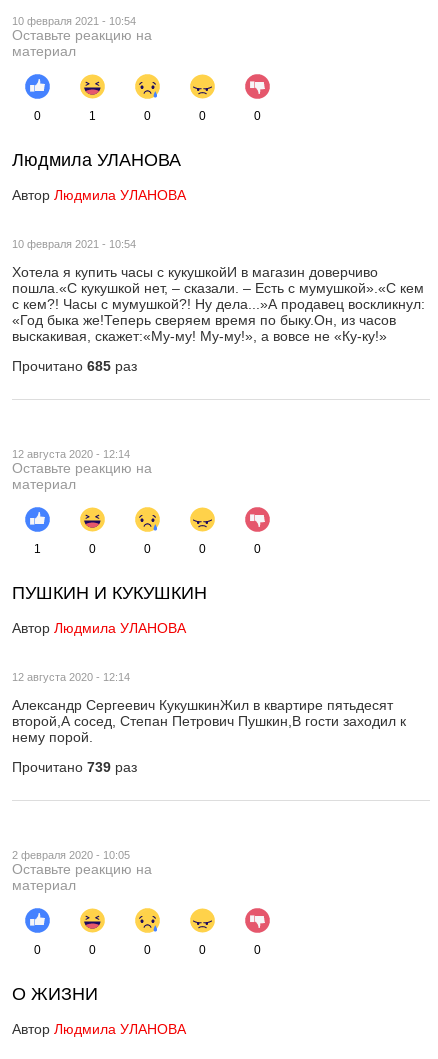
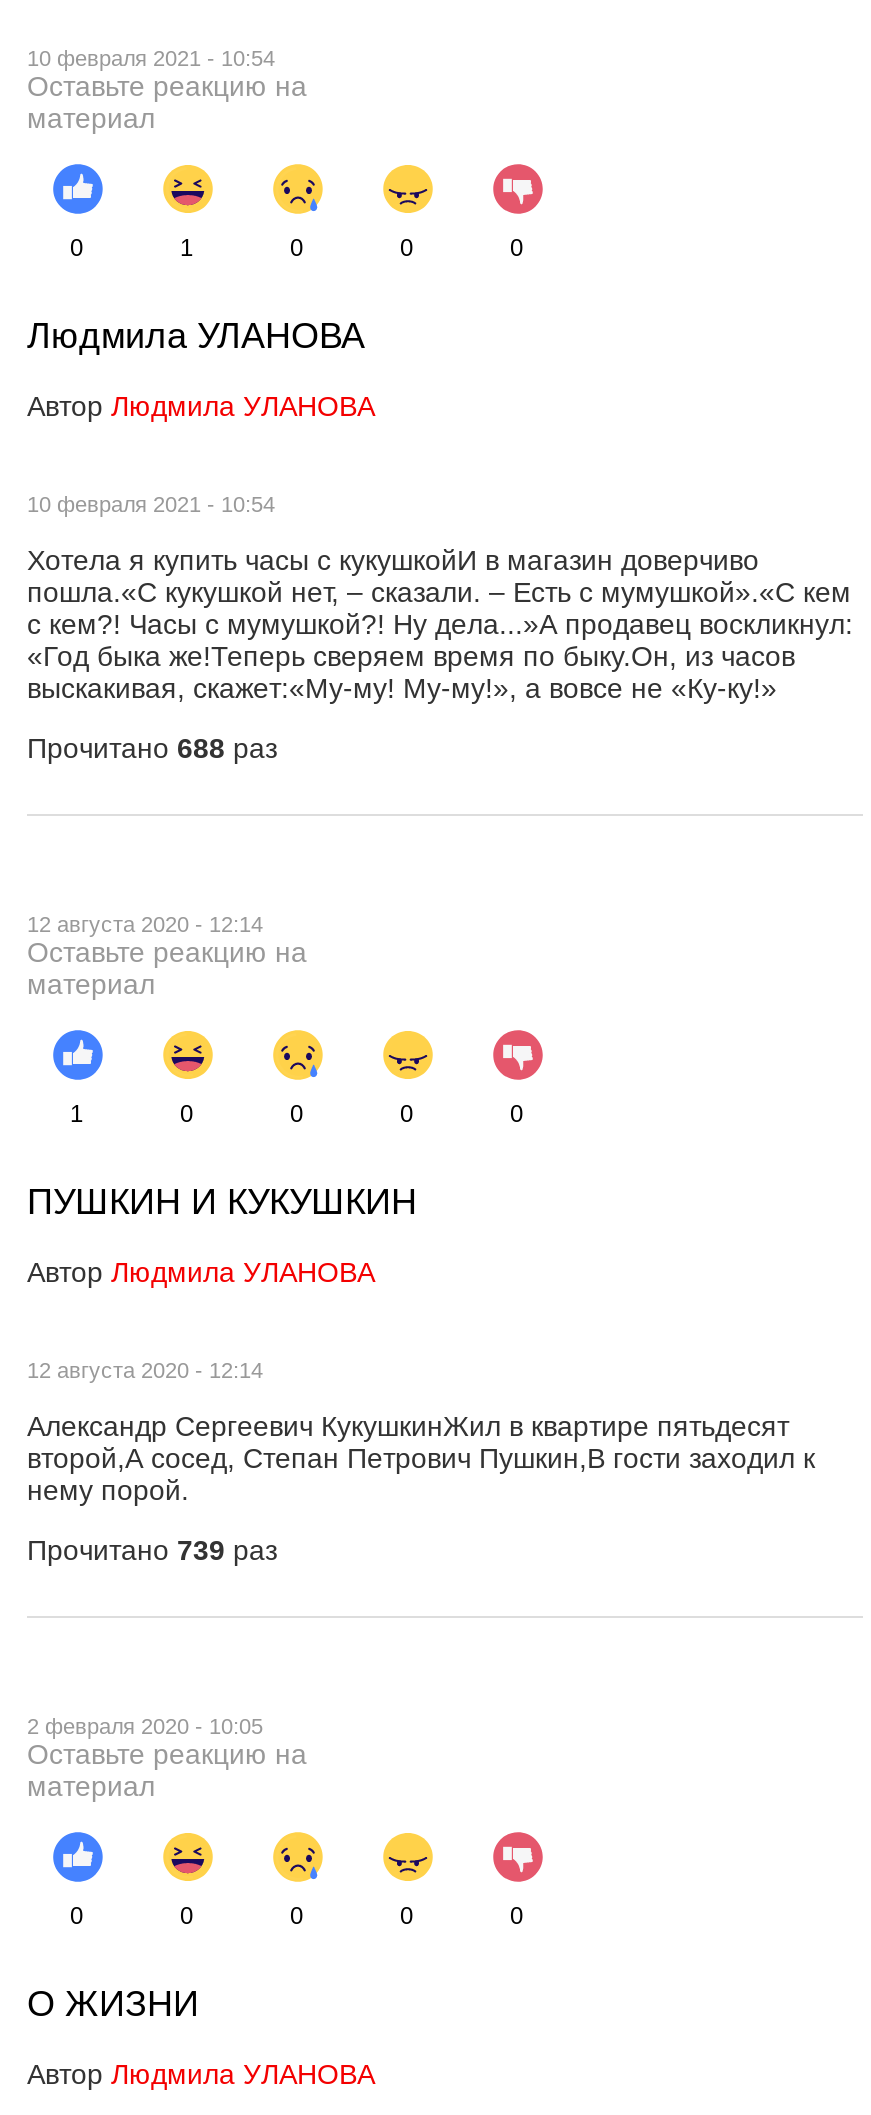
[12,358,137,374] Прочитано 685 раз -> [27,732,277,764] Прочитано 688 раз

